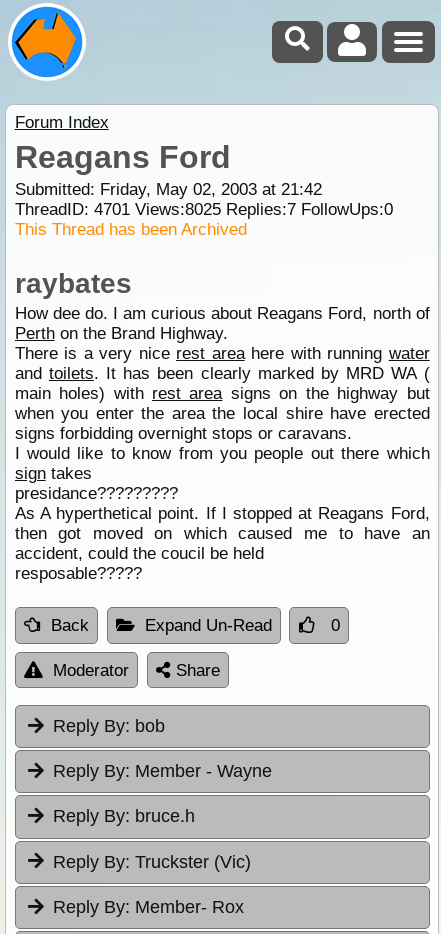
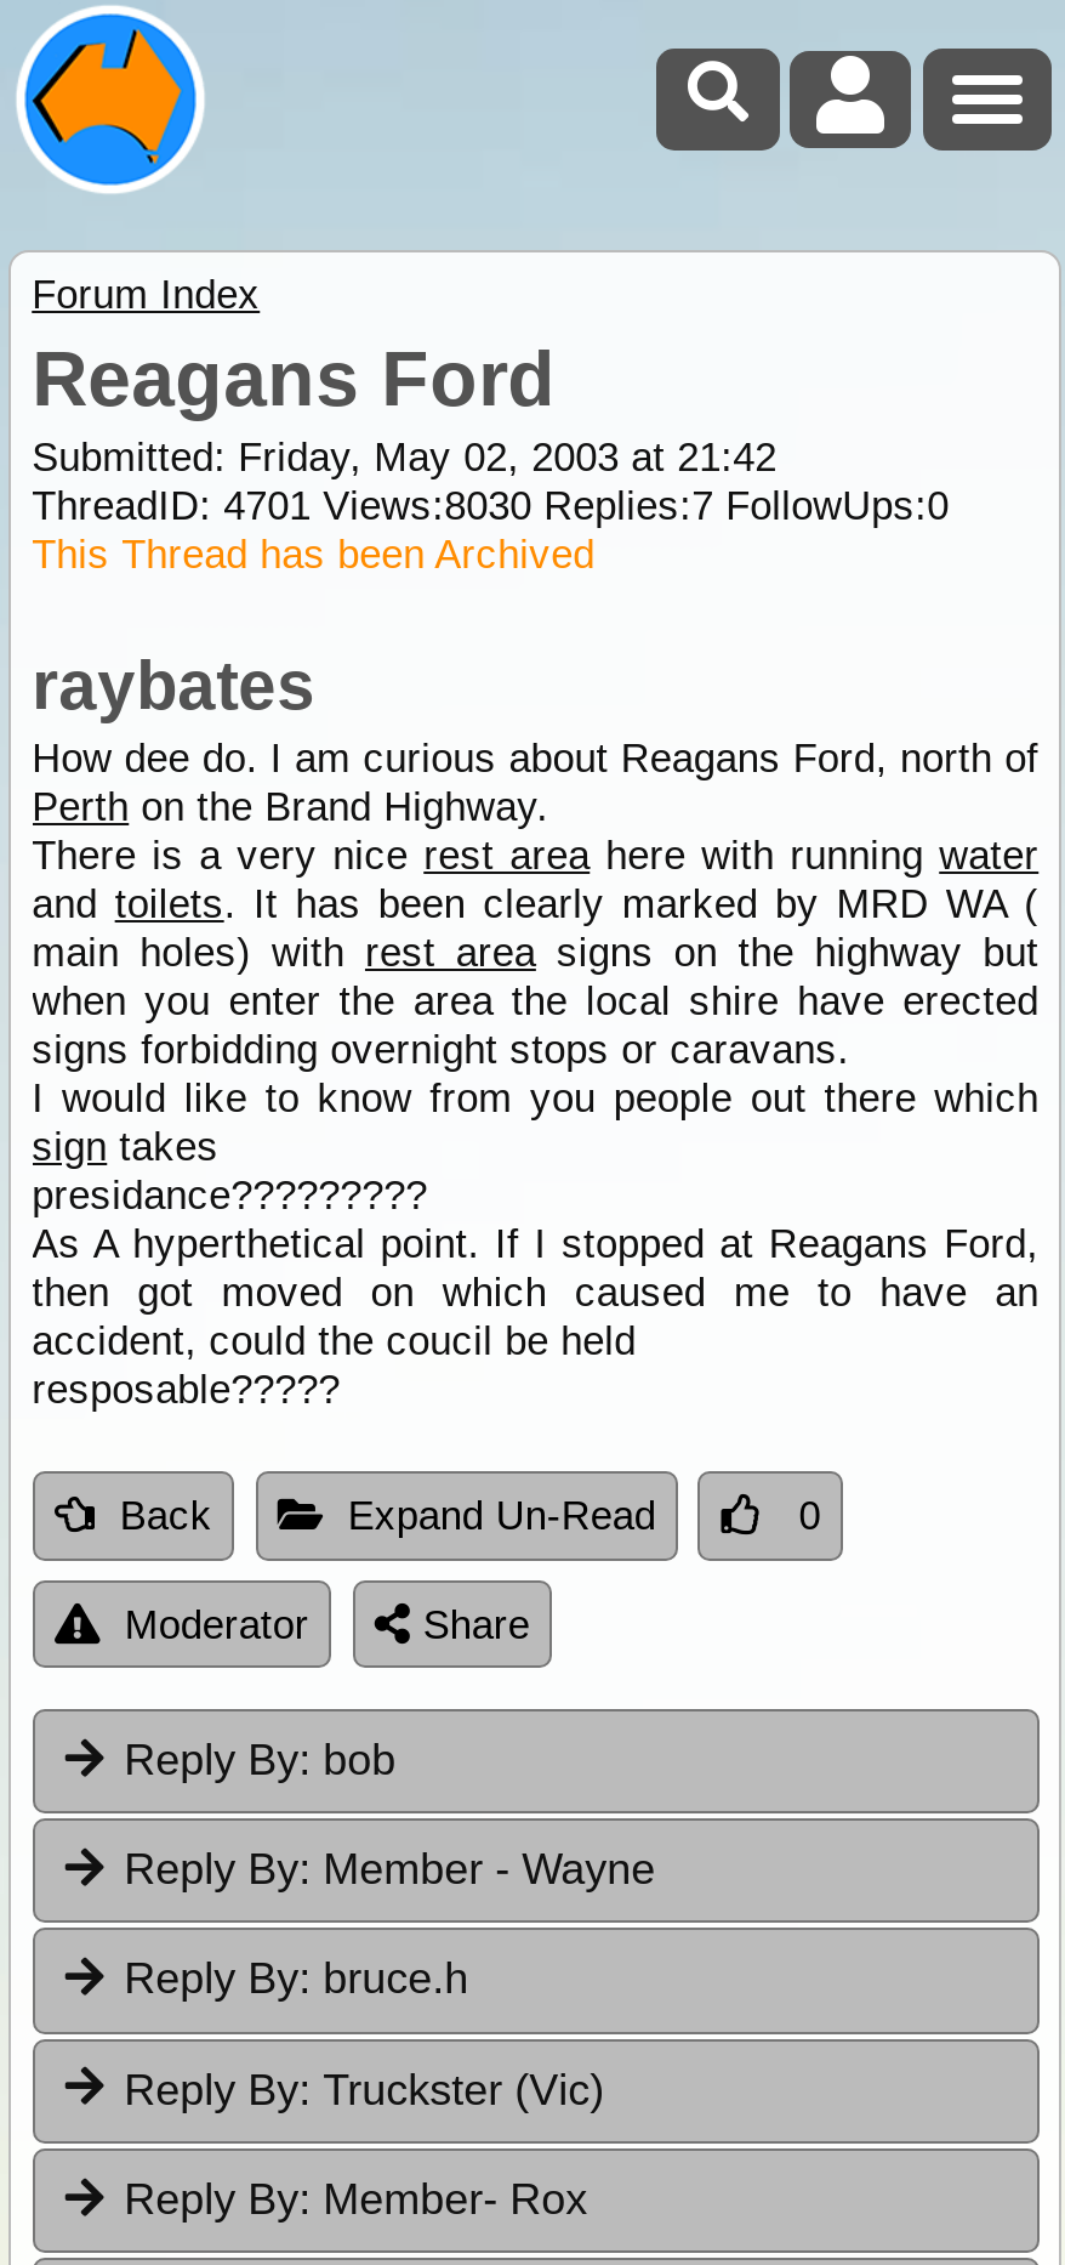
[15,200,393,219] ThreadID: 4701 Views:8025 Replies:7 FollowUps:0 -> [32,483,949,529] ThreadID: 4701 Views:8030 Replies:7 FollowUps:0

